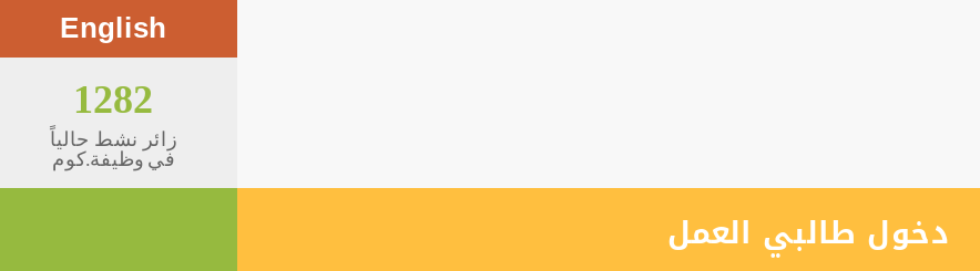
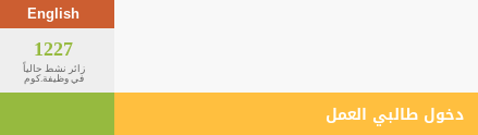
[73,77,153,122] 1282 -> [34,38,73,60] 1227

